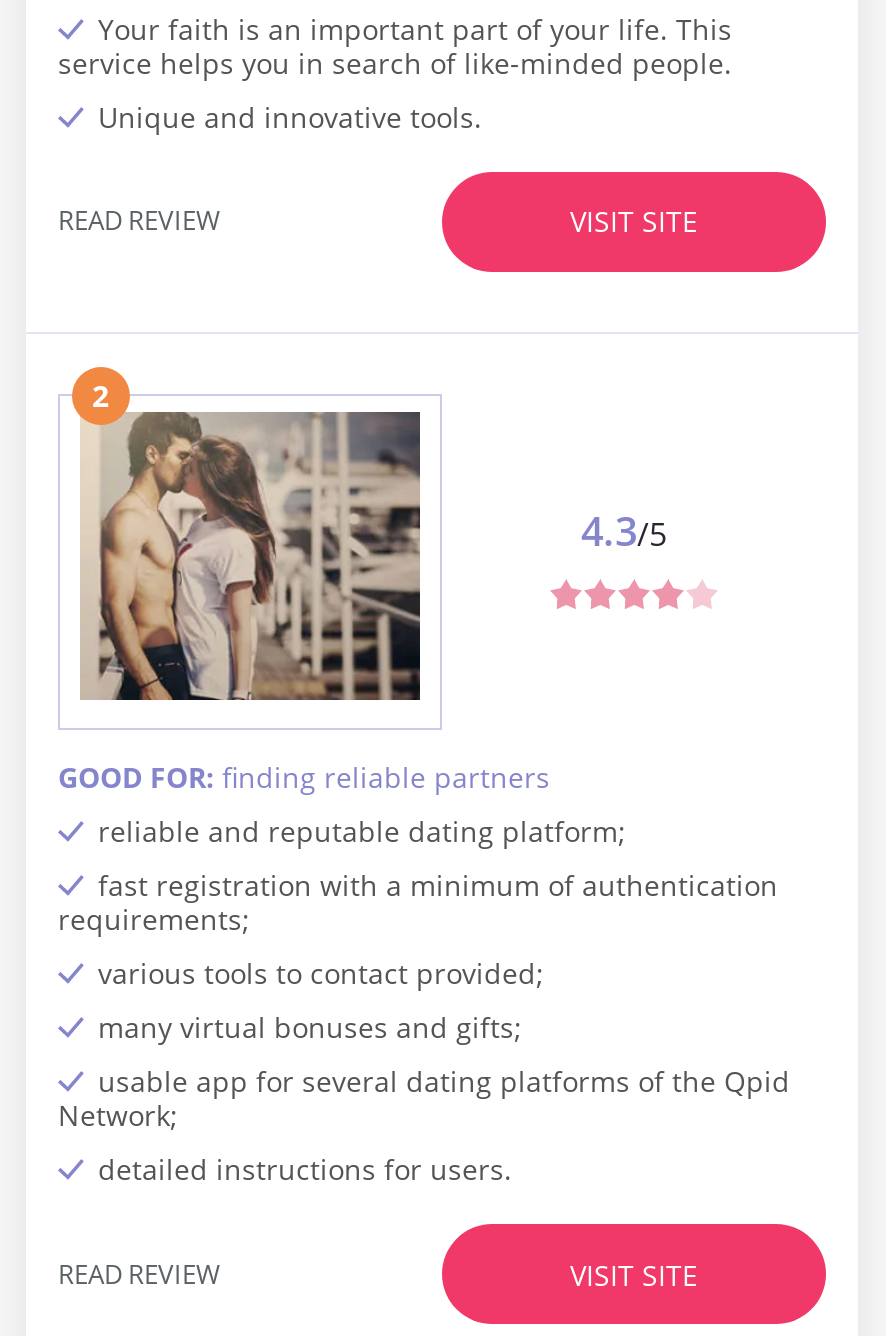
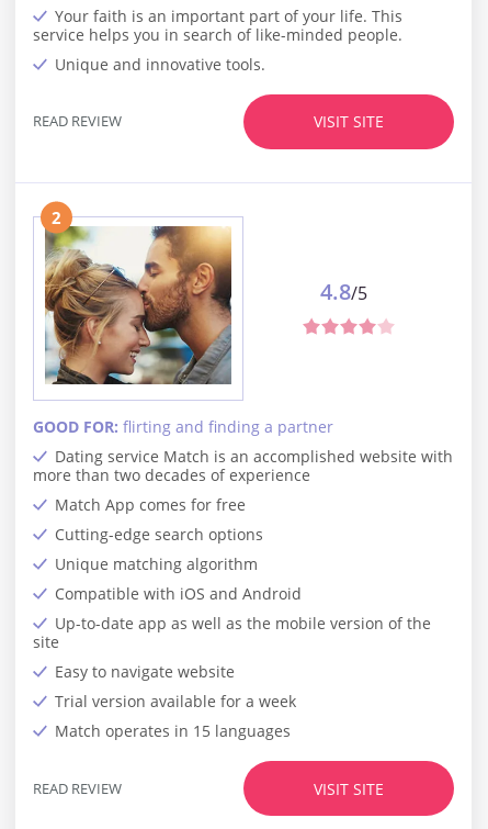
[80,410,422,582] [image] -> [45,225,232,385] [image]
[581,505,667,559] 4.3/5 -> [320,277,367,307] 4.8/5
[58,758,550,796] GOOD FOR: finding reliable partners -> [33,416,333,437] GOOD FOR: flirting and finding a partner
[58,812,790,1188] reliable and reputable dating platform; | fast registration with a minimum of authentication | requirements; | various tools to contact provided; | many virtual bonuses and gifts; | usable app for several dating platforms of the Qpid | Network; | detailed instructions for users. -> [33,446,453,741] Dating service Match is an accomplished website with | more than two decades of experience | Match App comes for free | Cutting-edge search options | Unique matching algorithm | Compatible with iOS and Android | Up-to-date app as well as the mobile version of the | site | Easy to navigate website | Trial version available for a week | Match operates in 15 languages

